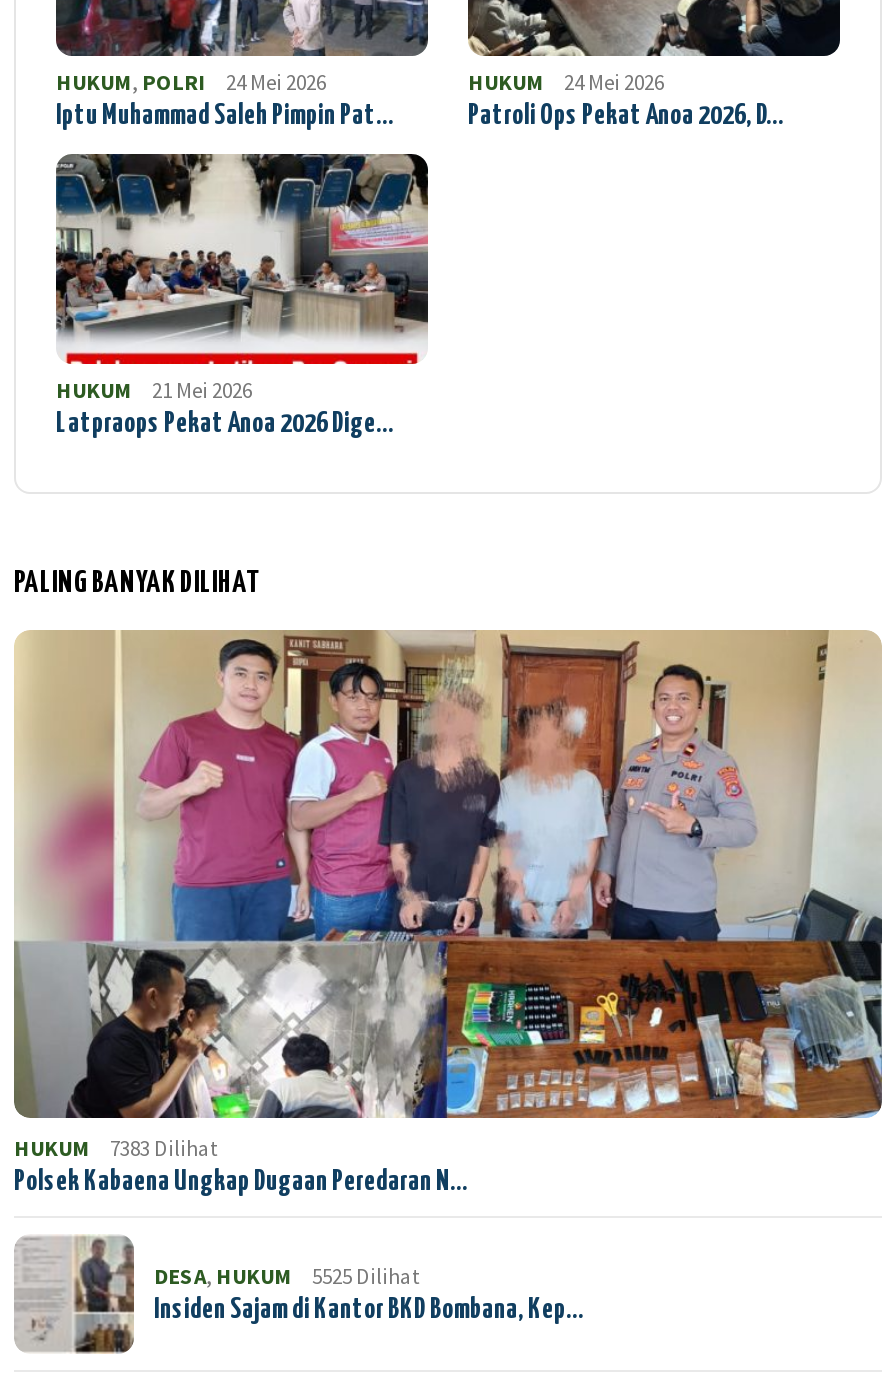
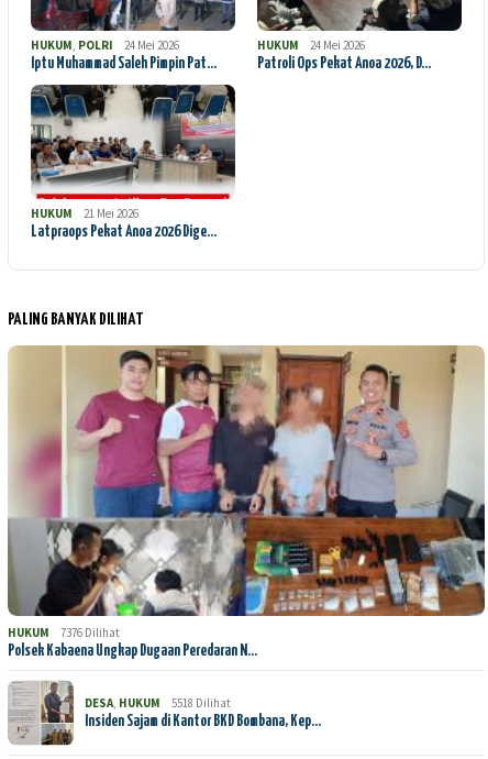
[14,1134,218,1162] HUKUM 7383 Dilihat -> [8,624,120,640] HUKUM 7376 Dilihat
[154,1262,420,1290] DESA, HUKUM 5525 Dilihat -> [85,695,231,710] DESA, HUKUM 5518 Dilihat

